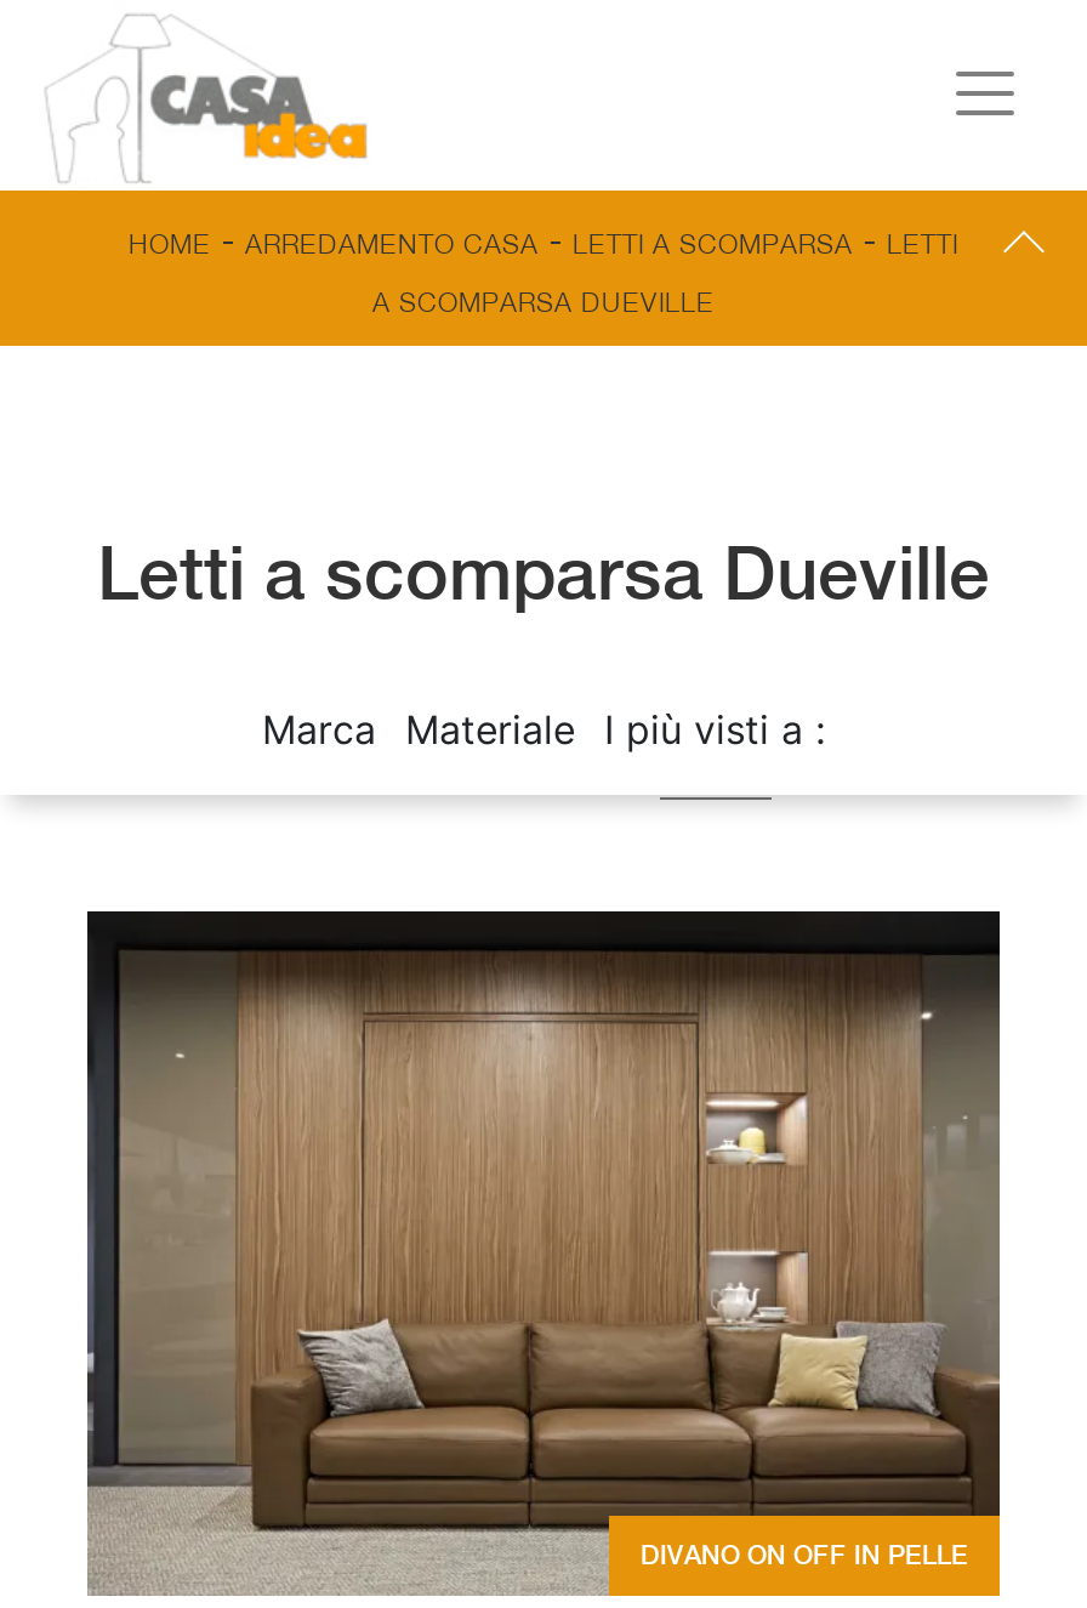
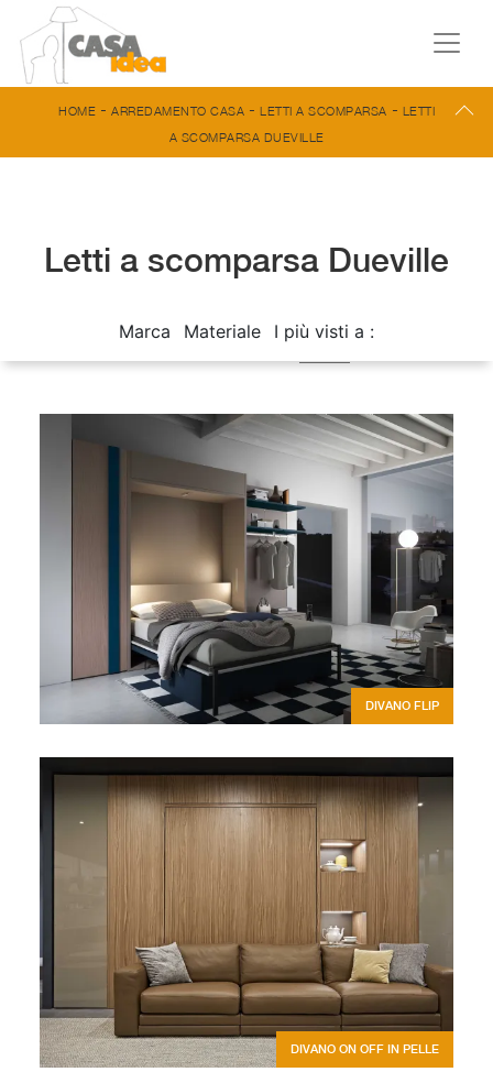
none -> [40,413,454,725] [image] | DIVANO FLIP

